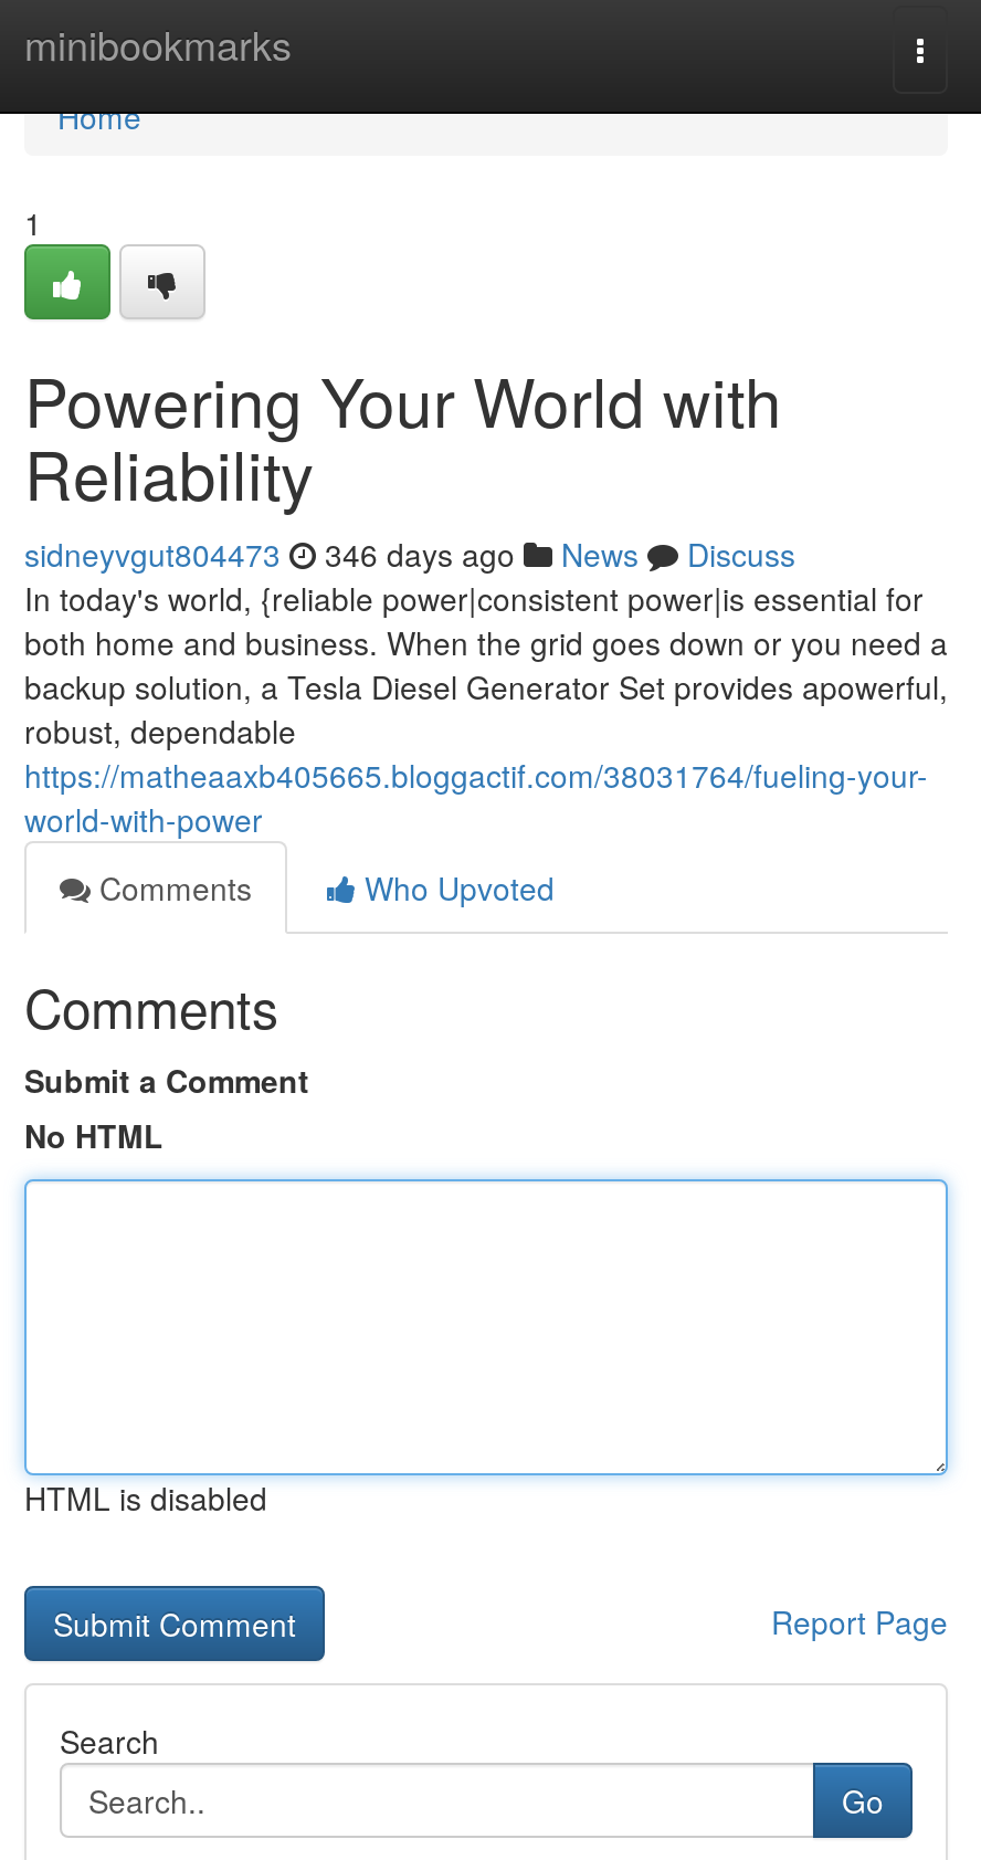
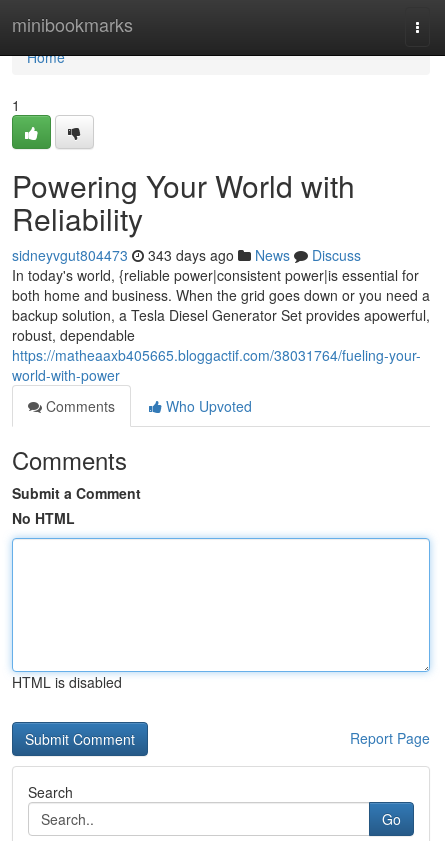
[24,532,795,576] sidneyvgut804473 346 days ago News Discuss -> [12,245,361,265] sidneyvgut804473 343 days ago News Discuss

